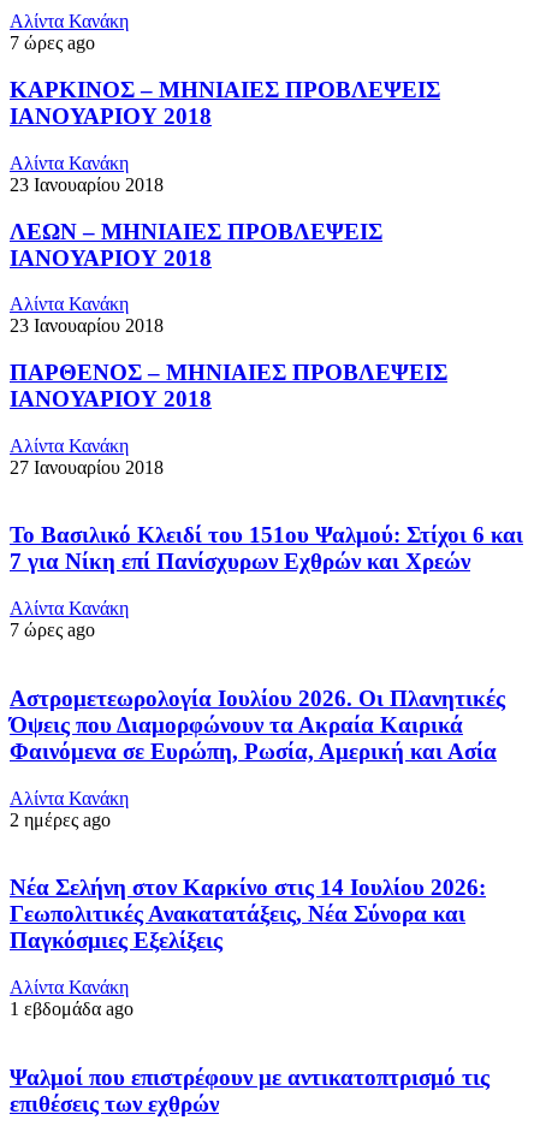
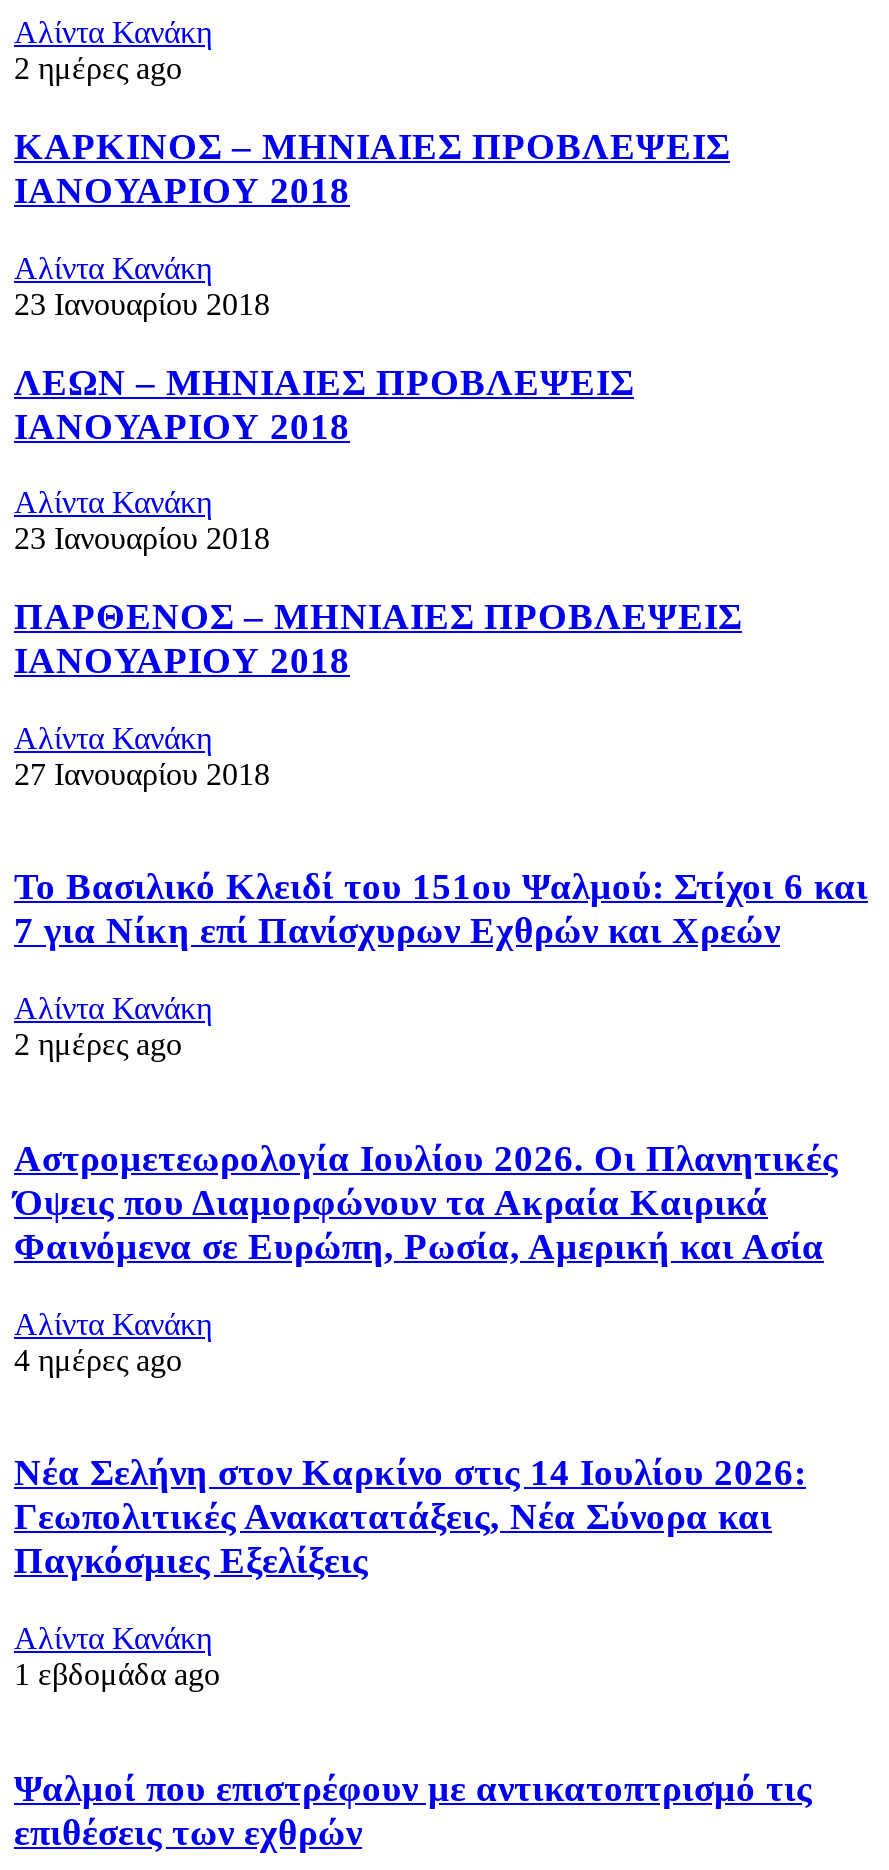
[10,33,95,54] 7 ώρες ago -> [14,52,182,86] 2 ημέρες ago
[10,620,95,640] 7 ώρες ago -> [14,1027,182,1061] 2 ημέρες ago
[10,809,111,830] 2 ημέρες ago -> [14,1342,182,1376] 4 ημέρες ago

